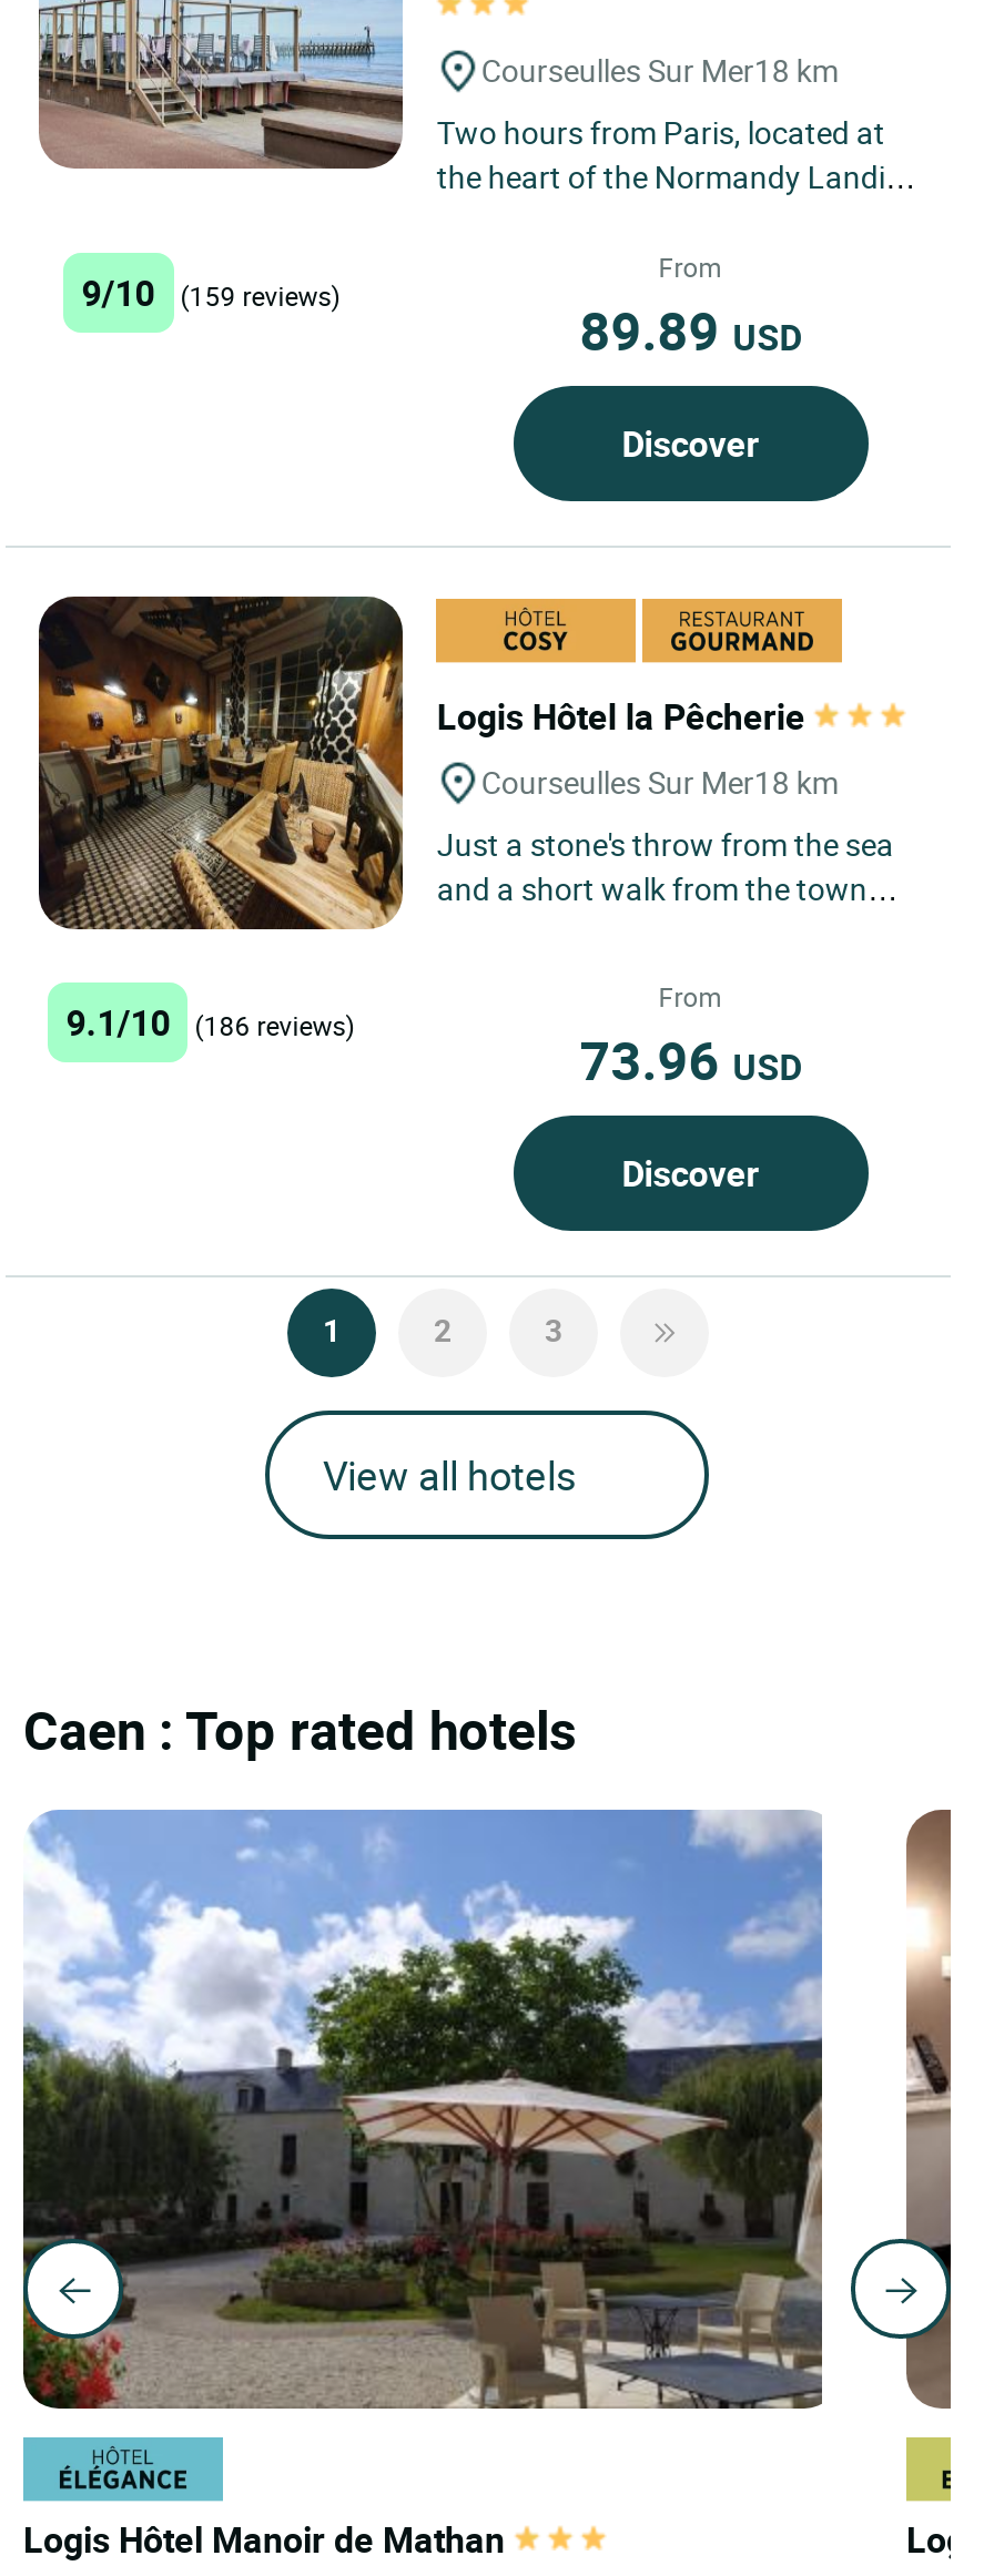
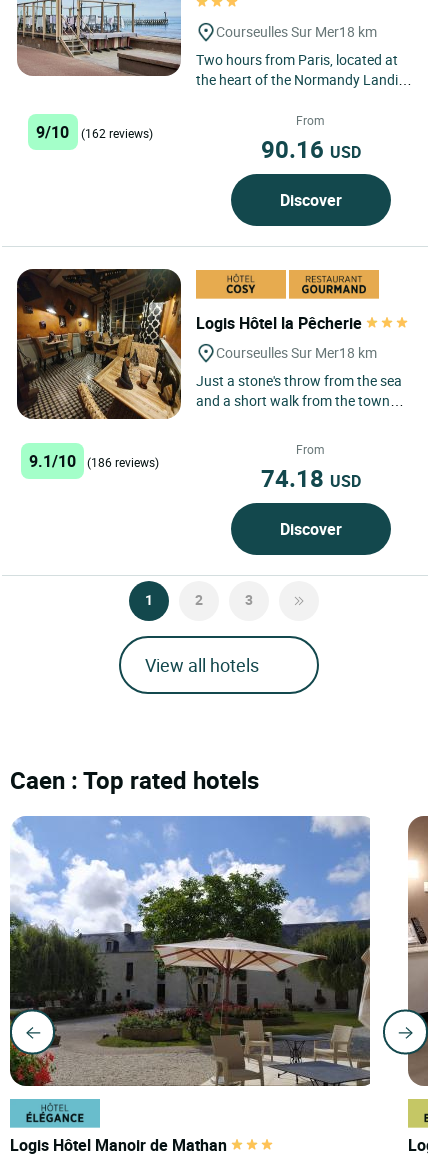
[81,269,340,318] 9/10 (159 reviews) -> [36,121,153,143] 9/10 (162 reviews)
[580,295,801,366] 89.89 USD -> [261,133,361,165] 90.16 USD
[580,1025,801,1096] 73.96 USD -> [261,462,361,494] 74.18 USD

